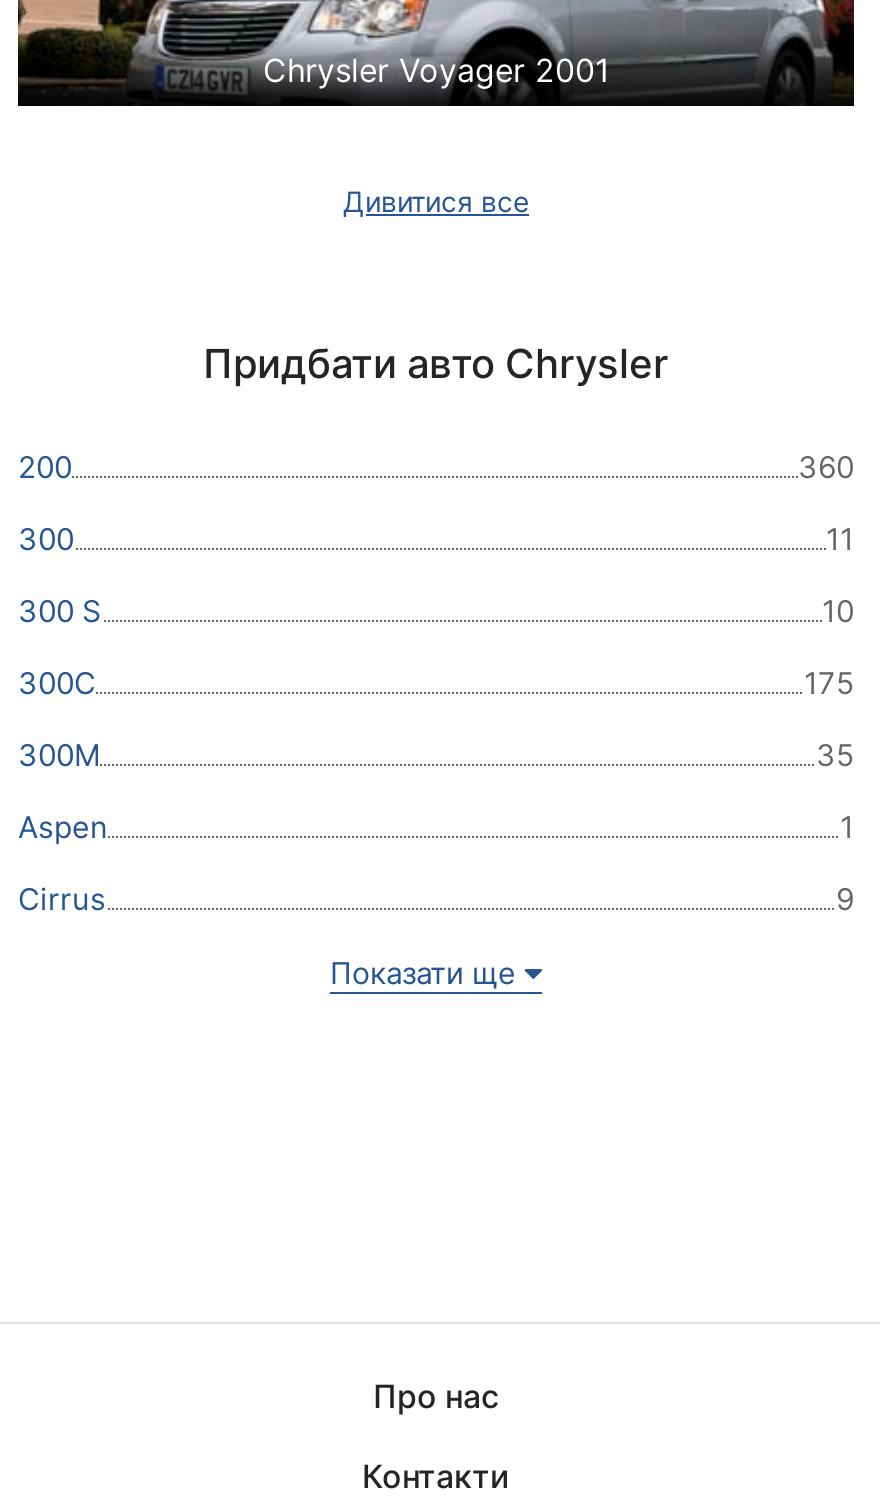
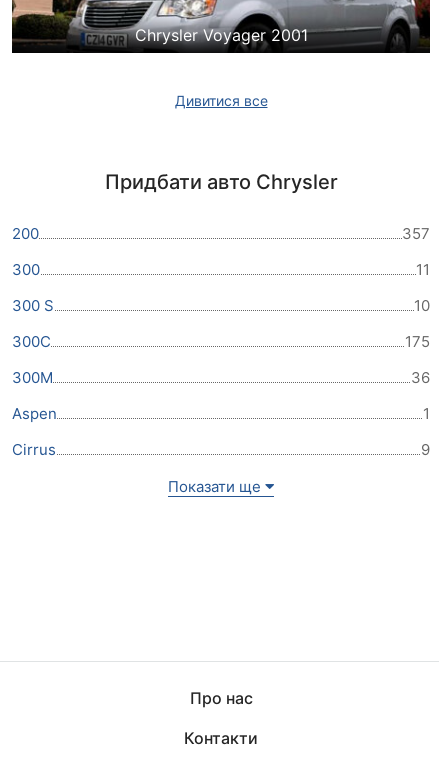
[798,449,854,487] 360 -> [402,224,430,243] 357
[816,737,854,775] 35 -> [411,368,430,387] 36

